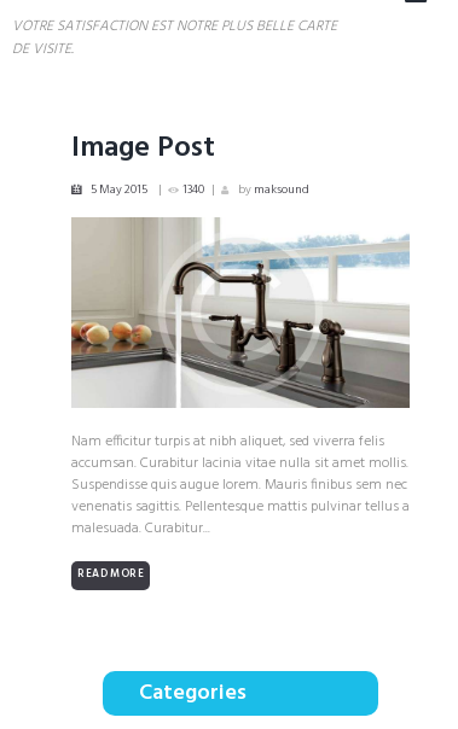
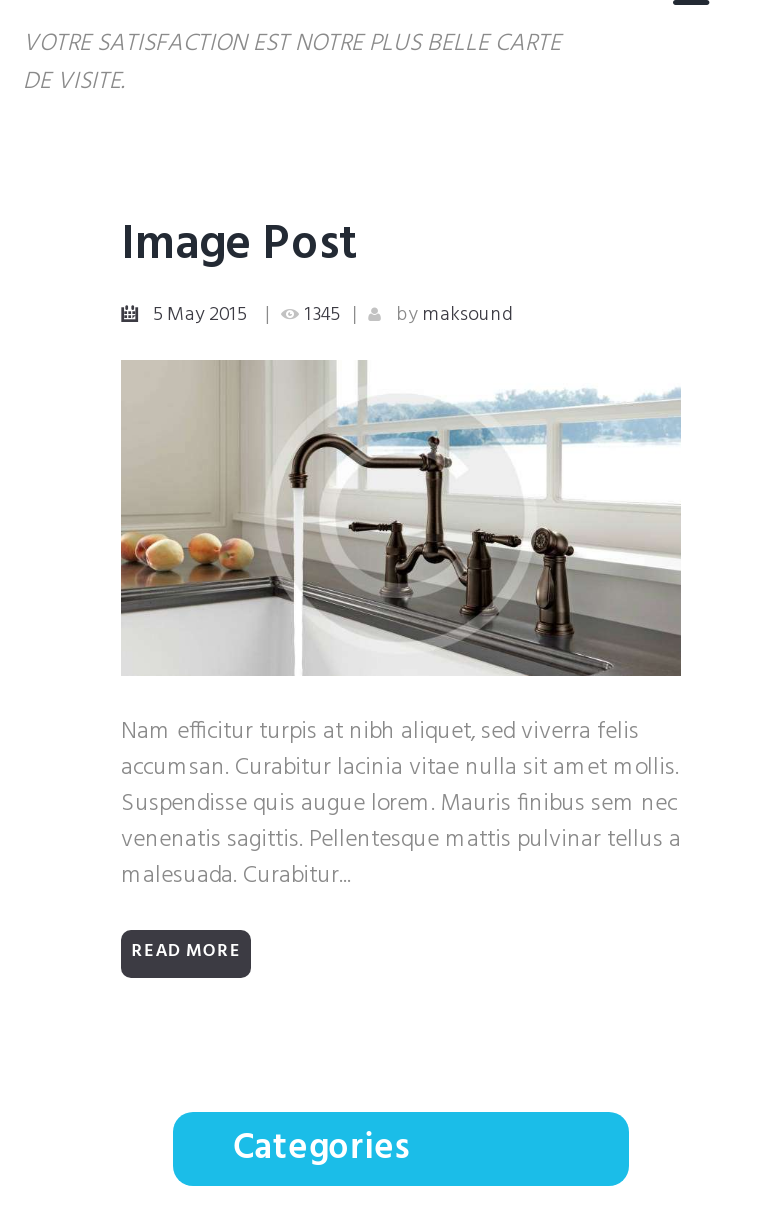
[91,180,309,199] 5 May 2015 1340 by maksound -> [153,298,514,330] 5 May 2015 1345 by maksound

